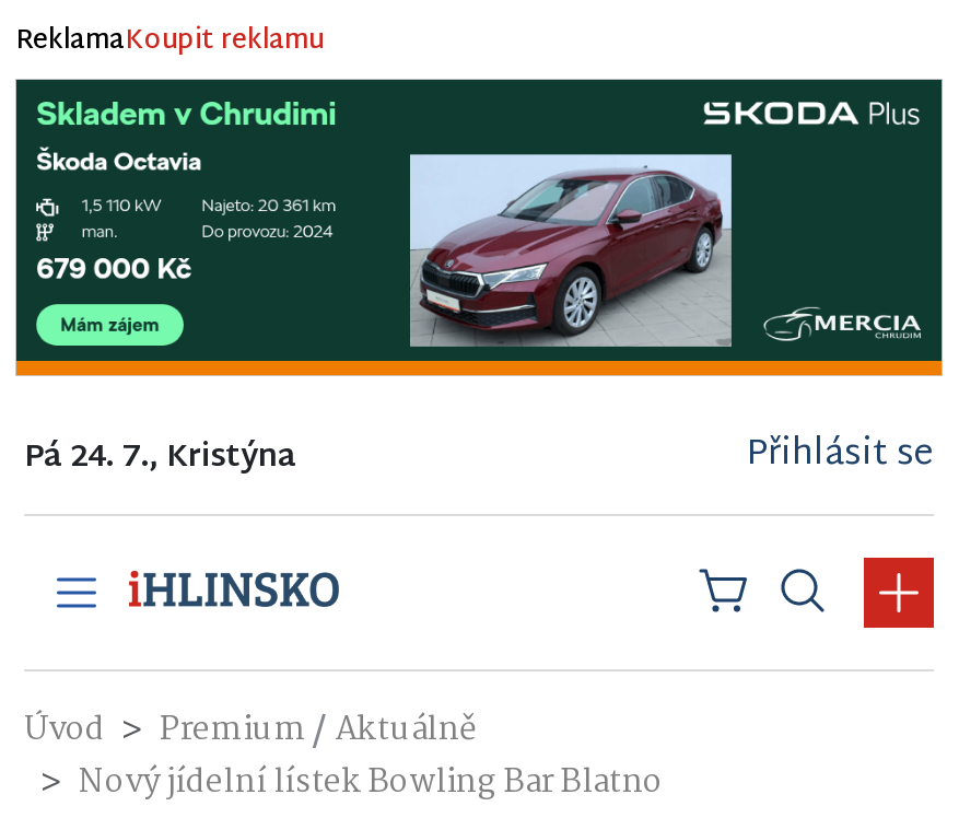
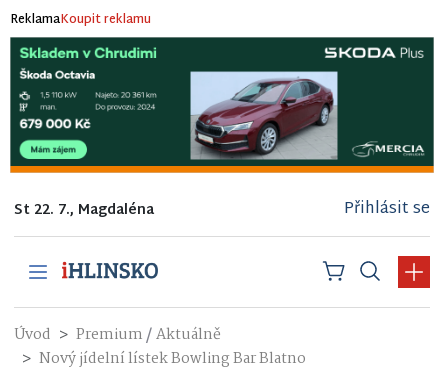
[24,430,295,484] Pá 24. 7., Kristýna -> [14,197,154,222] St 22. 7., Magdaléna

